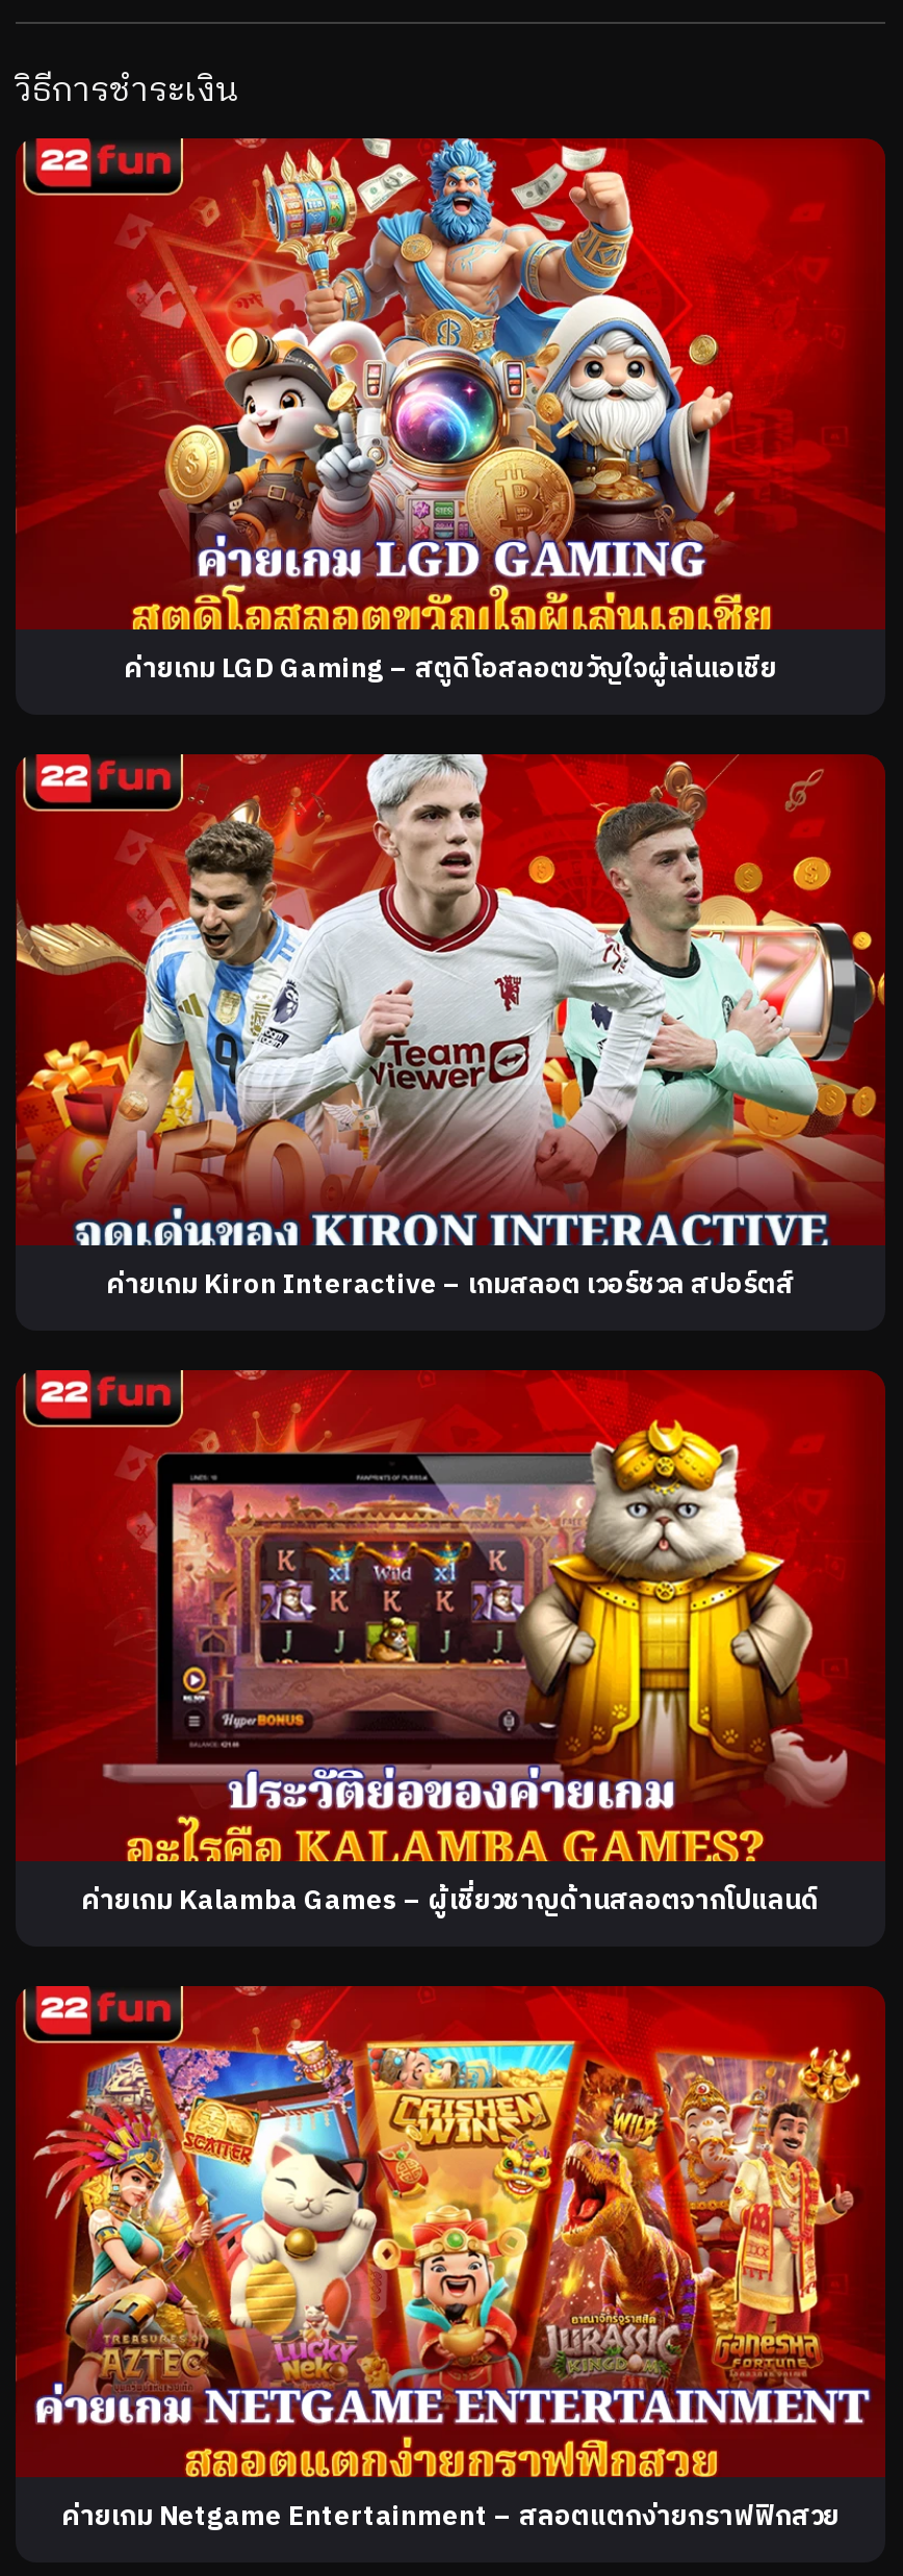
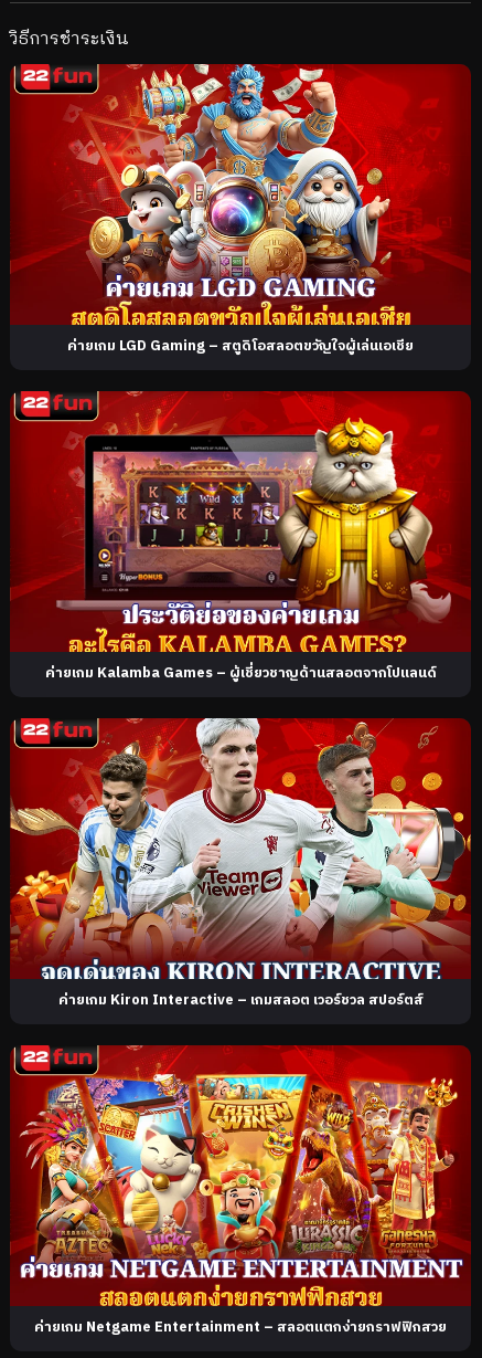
moved [16,752,887,1308] -> [10,717,472,1012]: [image] | ค่ายเกม Kiron Interactive – เกมสลอต เวอร์ชวล สปอร์ตส์
moved [16,1368,883,1924] -> [10,390,470,685]: [image] | ค่ายเกม Kalamba Games – ผู้เชี่ยวชาญด้านสลอตจากโปแลนด์

